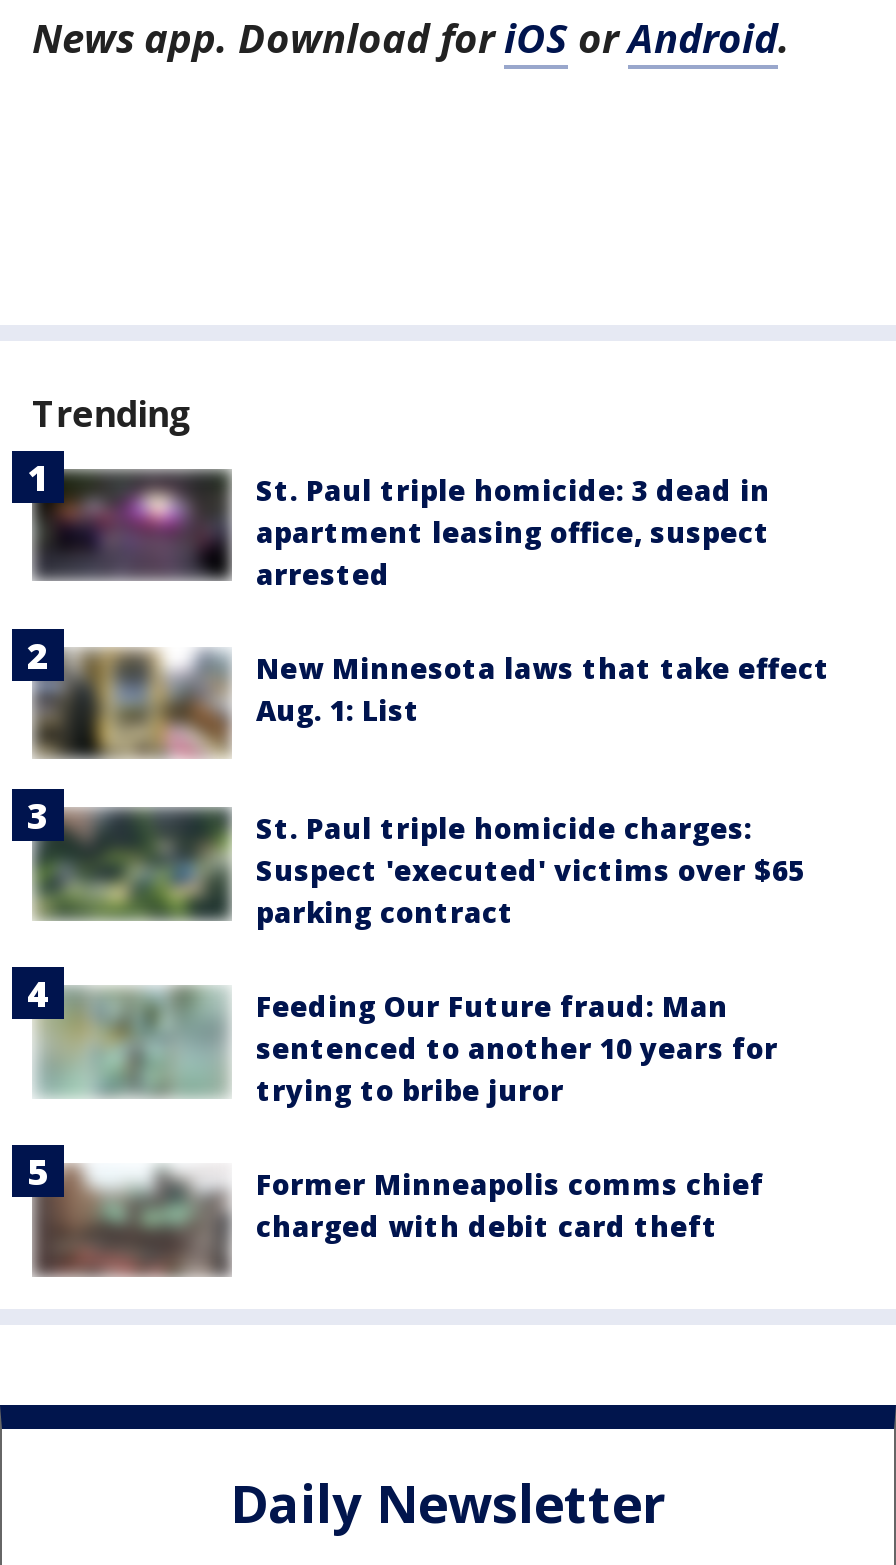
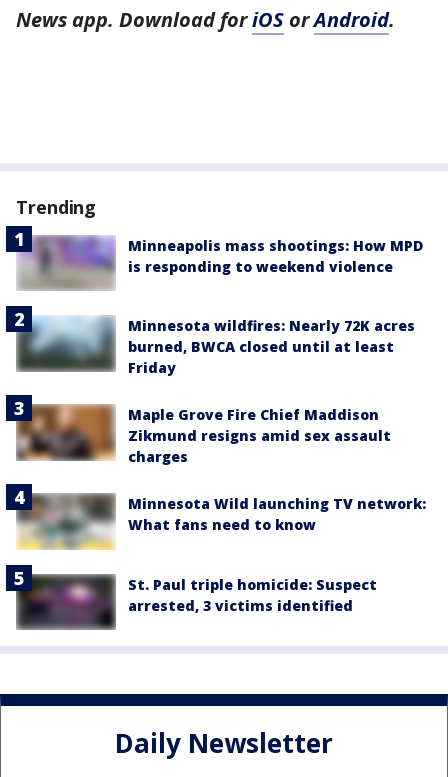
[32,469,770,593] [image] | St. Paul triple homicide: 3 dead in | apartment leasing office, suspect | arrested -> [17,235,423,290] [image] | Minneapolis mass shootings: How MPD | is responding to weekend violence
[38,643,830,759] [image] | New Minnesota laws that take effect | Aug. 1: List -> [20,316,415,377] [image] | Minnesota wildfires: Nearly 72K acres | burned, BWCA closed until at least | Friday
[34,803,804,931] [image] | St. Paul triple homicide charges: | Suspect 'executed' victims over $65 | parking contract -> [17,404,391,466] [image] | Maple Grove Fire Chief Maddison | Zikmund resigns amid sex assault | charges
[34,981,778,1109] [image] | Feeding Our Future fraud: Man | sentenced to another 10 years for | trying to bribe juror -> [16,494,426,550] [image] | Minnesota Wild launching TV network: | What fans need to know
[34,1165,764,1277] [image] | Former Minneapolis comms chief | charged with debit card theft -> [17,571,377,630] [image] | St. Paul triple homicide: Suspect | arrested, 3 victims identified

